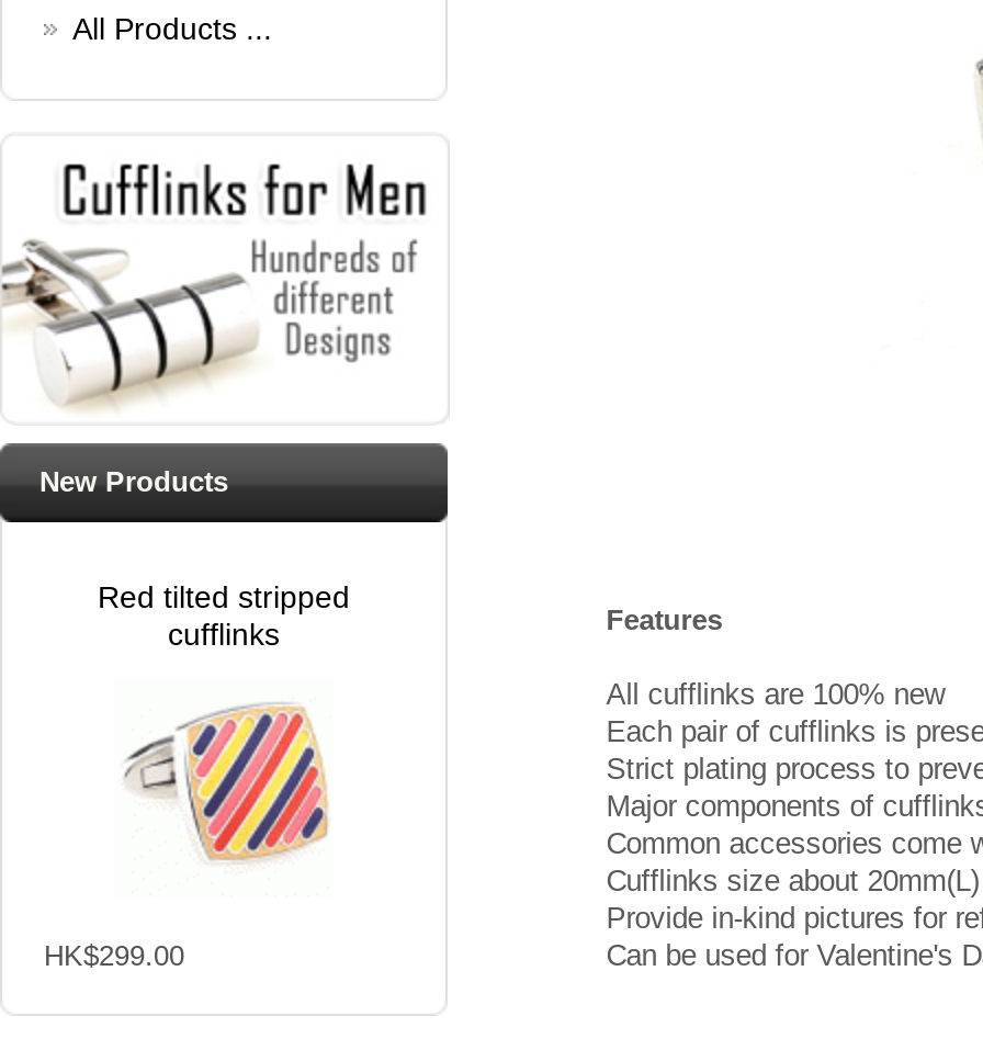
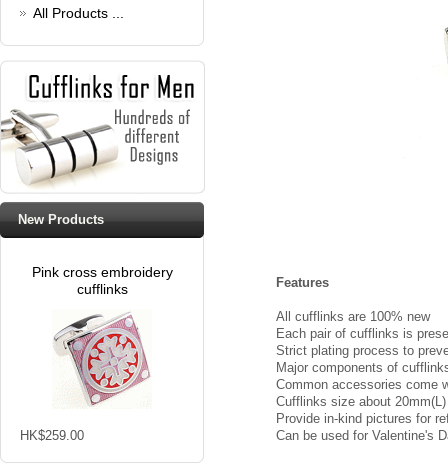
[98,579,350,614] Red tilted stripped -> [31,264,172,280] Pink cross embroidery
[44,691,327,972] [image] | HK$299.00 -> [20,312,150,443] [image] | HK$259.00

